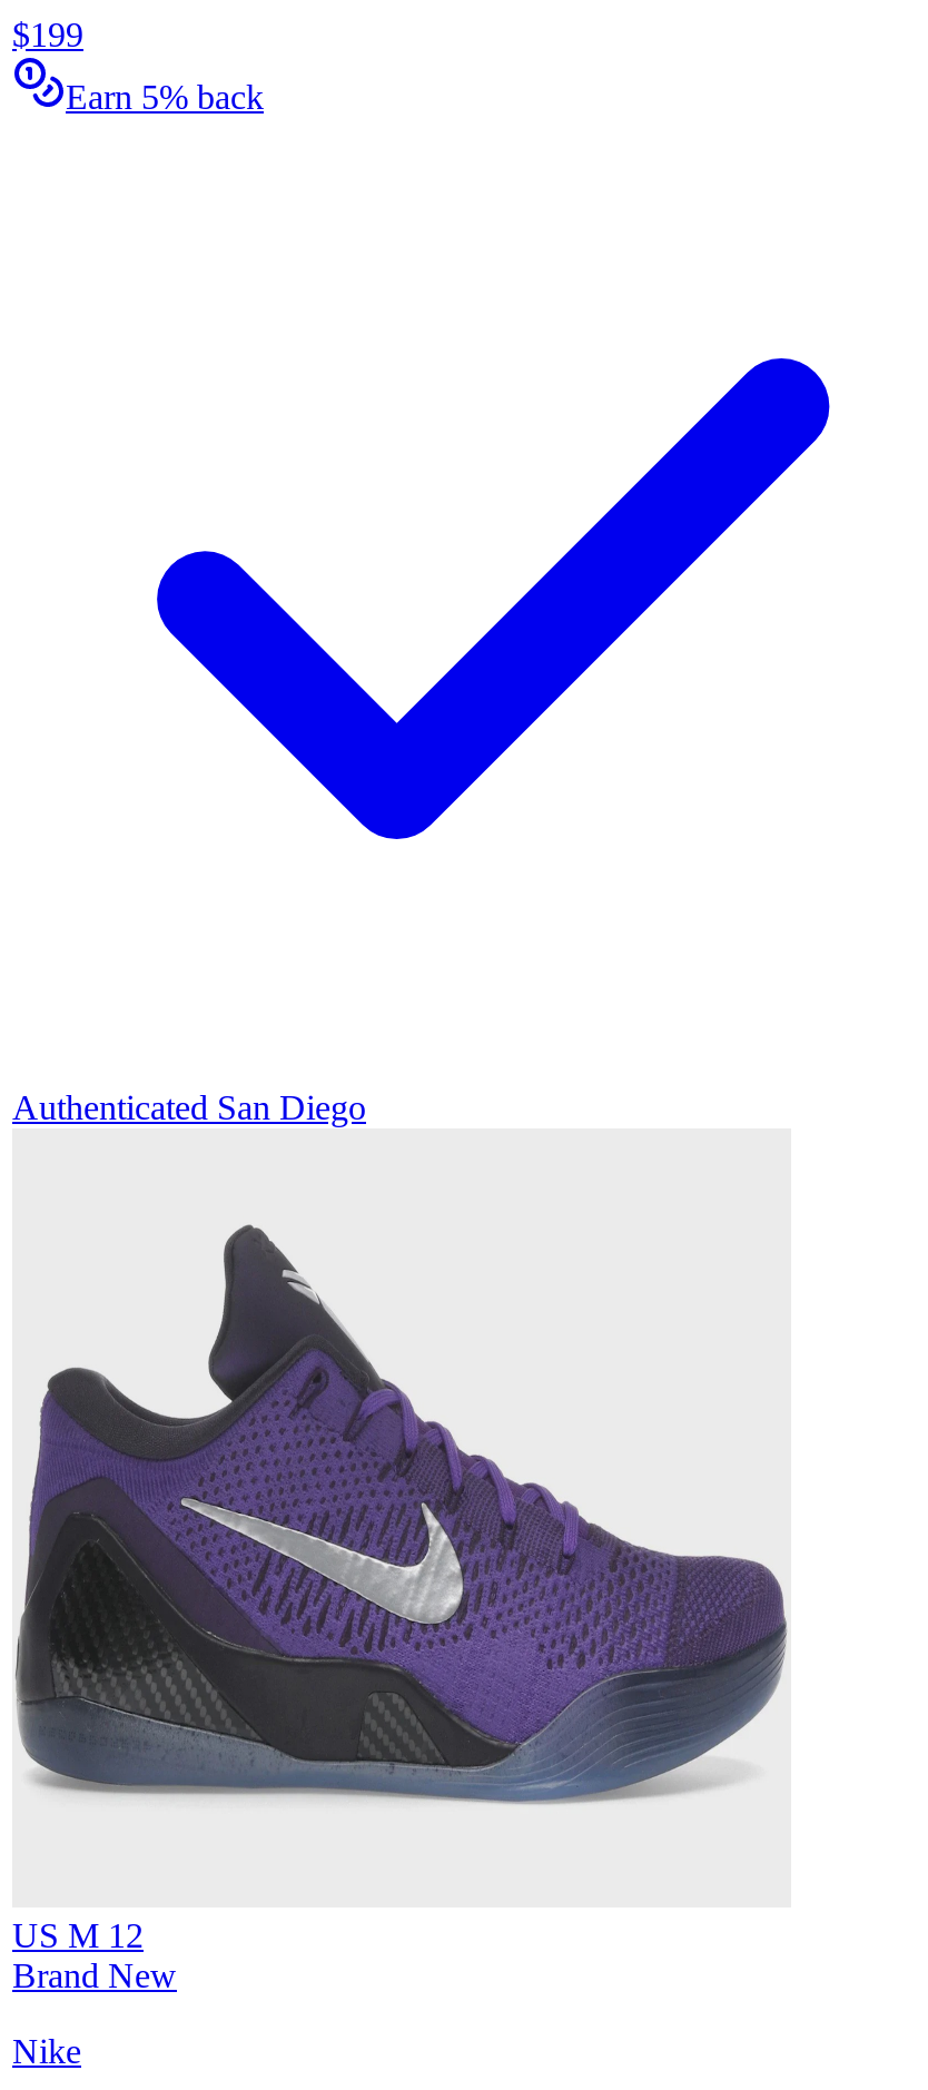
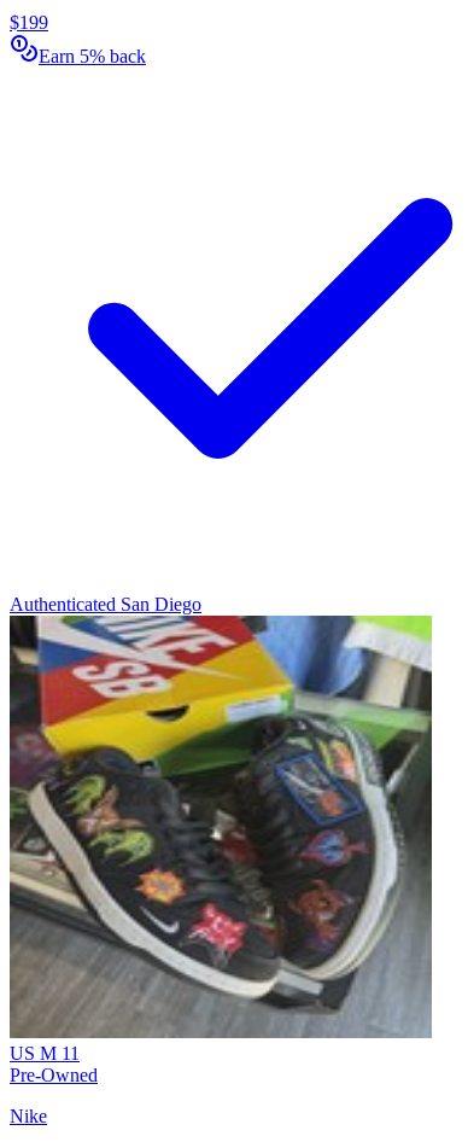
[12,1130,791,1995] [image] | US M 12 | Brand New -> [8,614,433,1085] [image] | US M 11 | Pre-Owned

